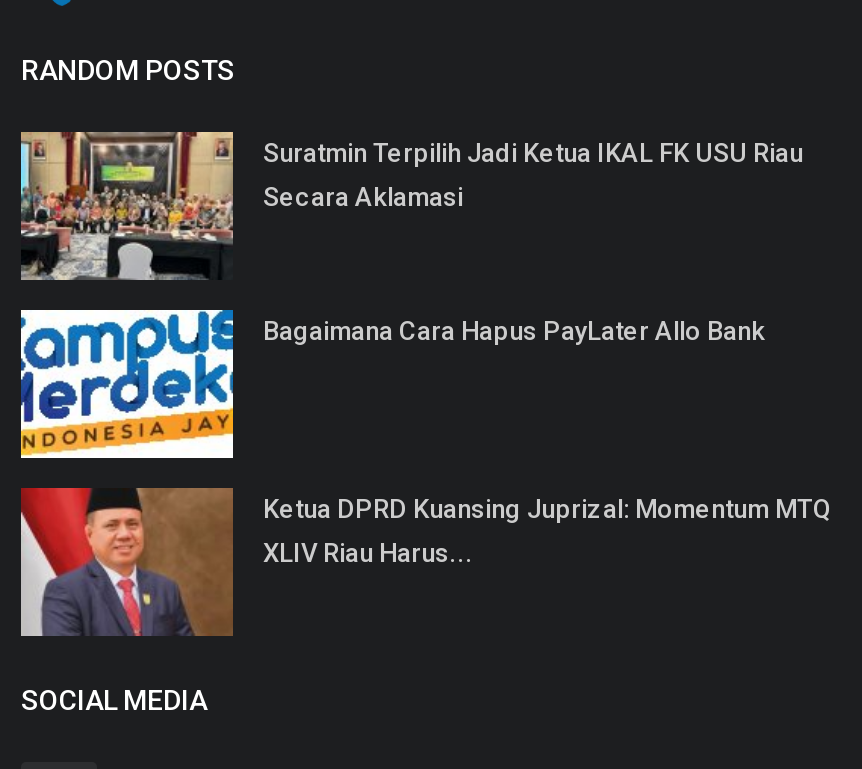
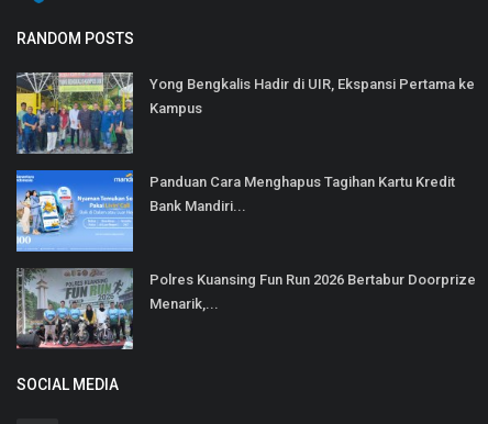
[19,132,803,280] [image] | Suratmin Terpilih Jadi Ketua IKAL FK USU Riau | Secara Aklamasi -> [15,71,475,155] [image] | Yong Bengkalis Hadir di UIR, Ekspansi Pertama ke | Kampus
[19,308,765,460] [image] | Bagaimana Cara Hapus PayLater Allo Bank -> [15,169,455,253] [image] | Panduan Cara Menghapus Tagihan Kartu Kredit | Bank Mandiri...
[19,486,831,638] [image] | Ketua DPRD Kuansing Juprizal: Momentum MTQ | XLIV Riau Harus... -> [15,267,476,350] [image] | Polres Kuansing Fun Run 2026 Bertabur Doorprize | Menarik,...

